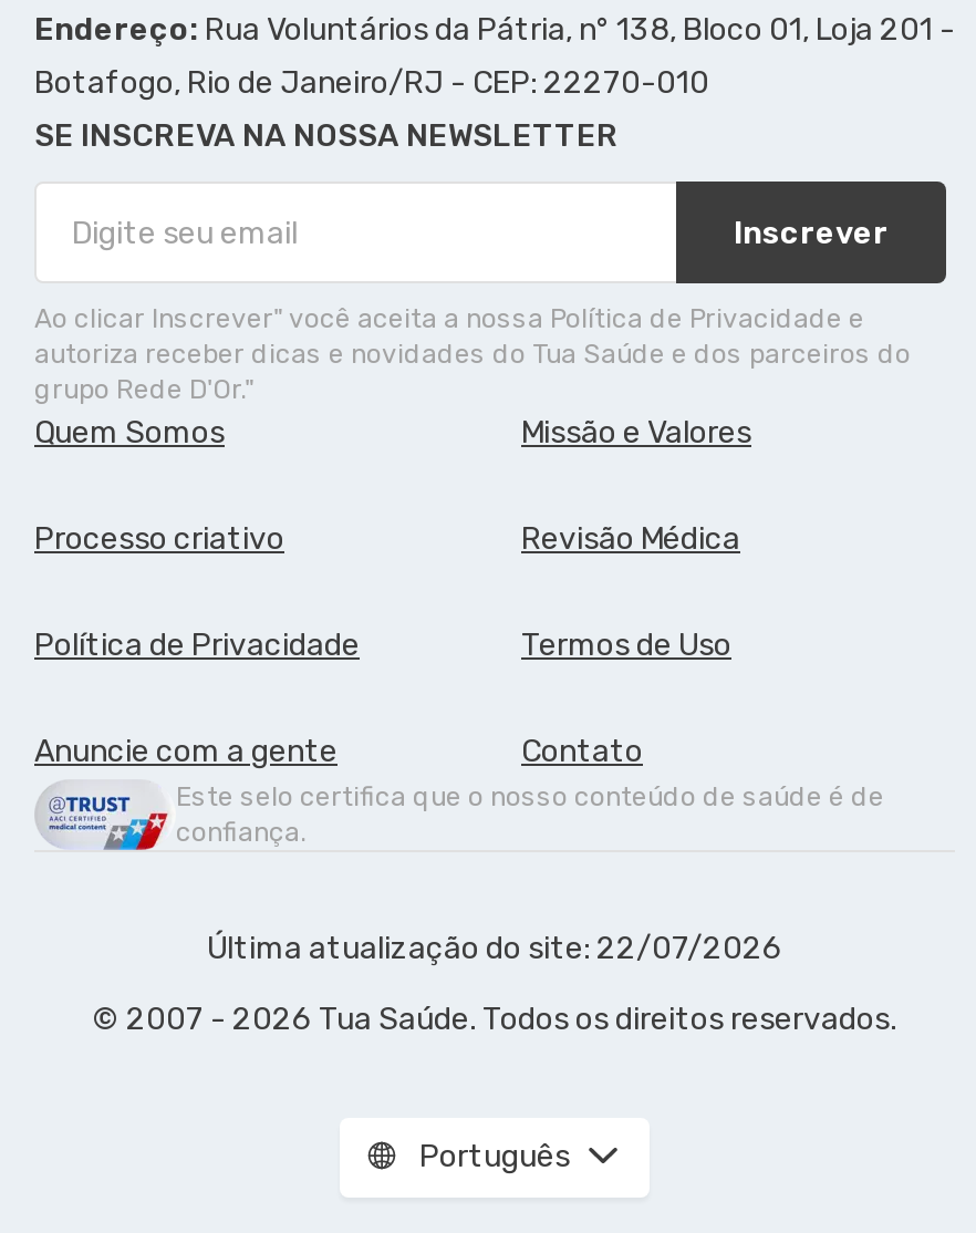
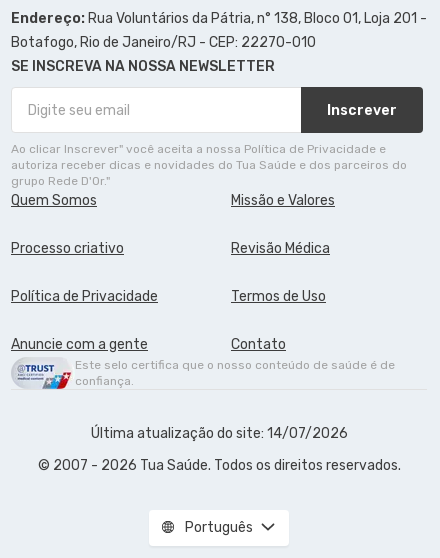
[207,930,782,967] Última atualização do site: 22/07/2026 -> [90,425,347,442] Última atualização do site: 14/07/2026

